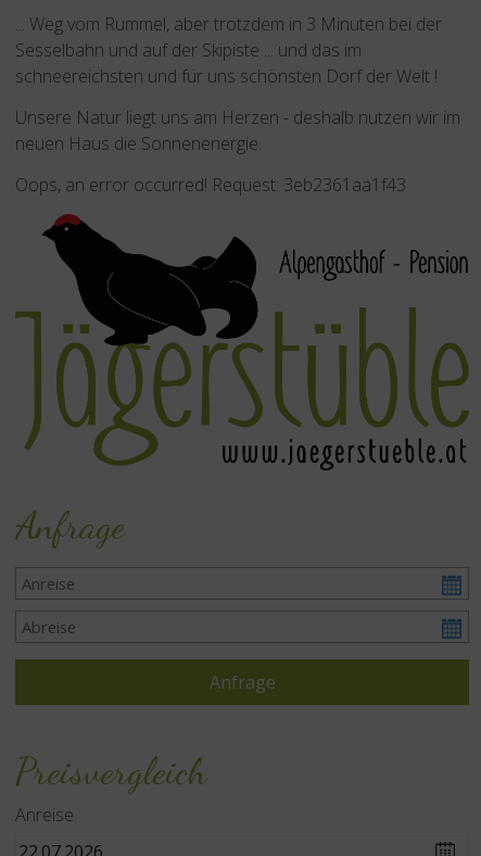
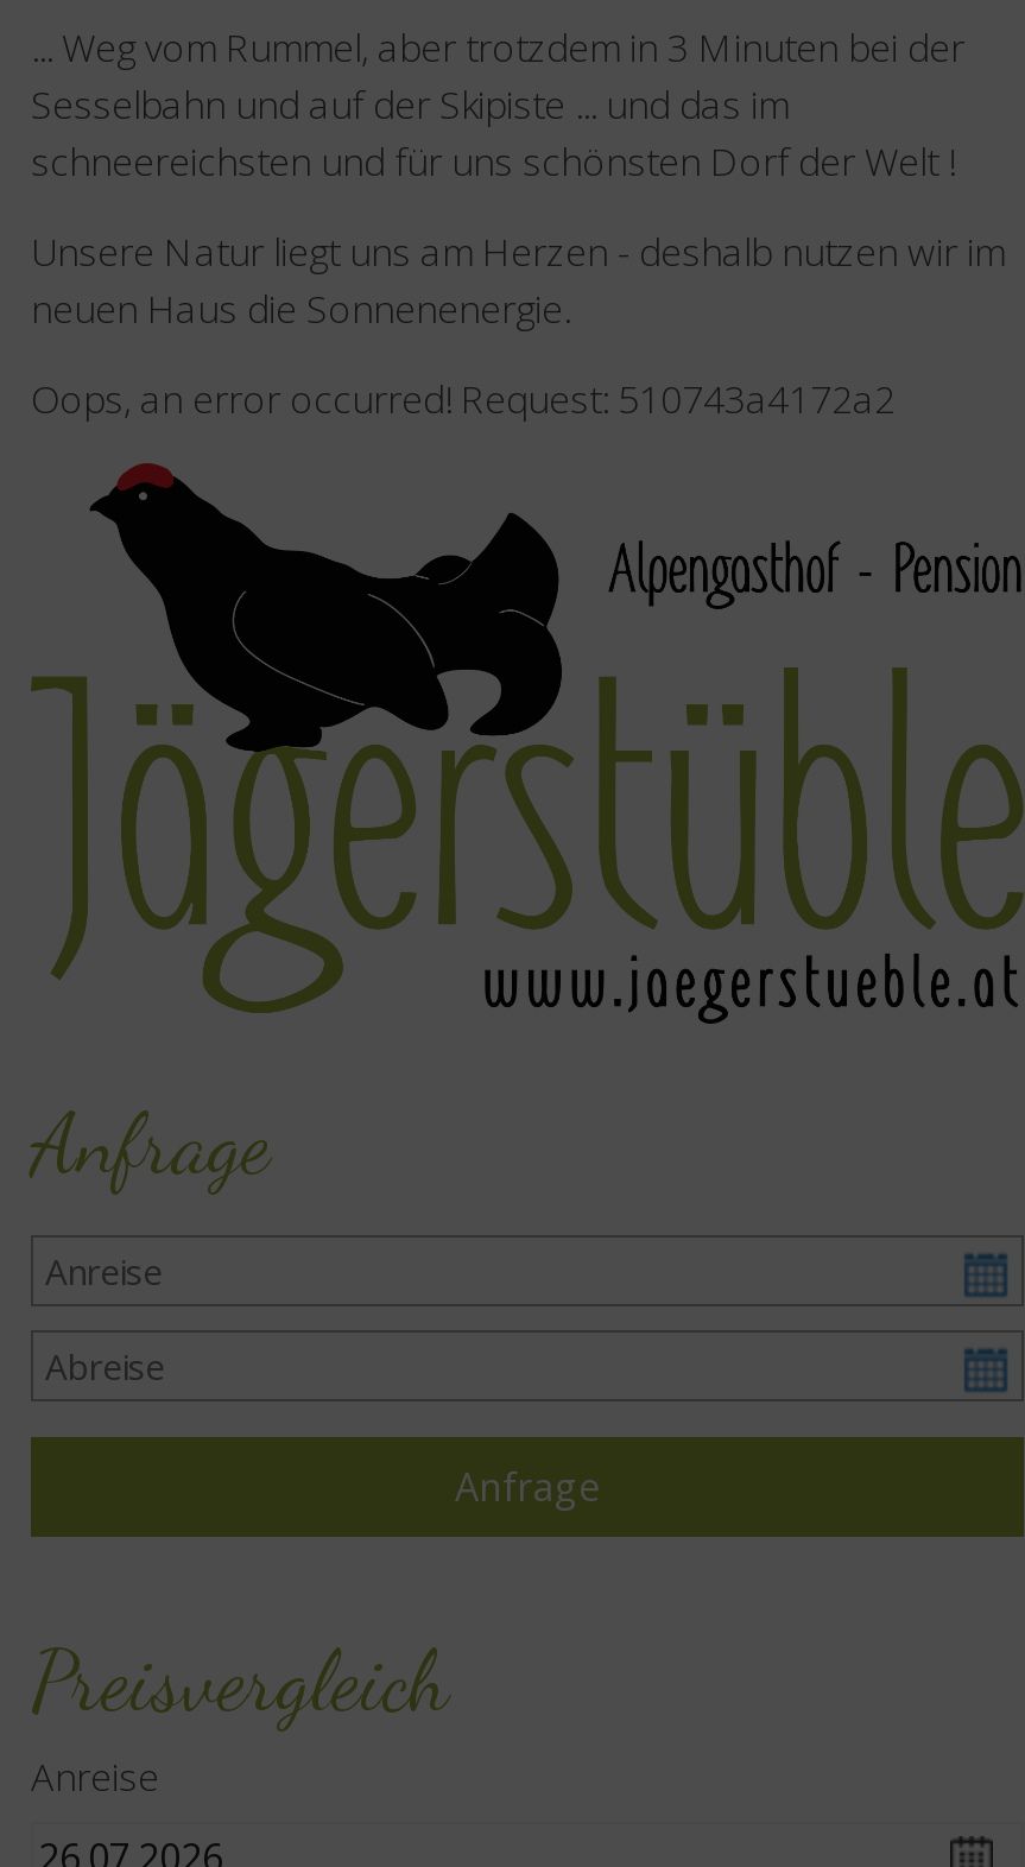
[15,173,406,197] Oops, an error occurred! Request: 3eb2361aa1f43 -> [31,373,896,425] Oops, an error occurred! Request: 510743a4172a2

